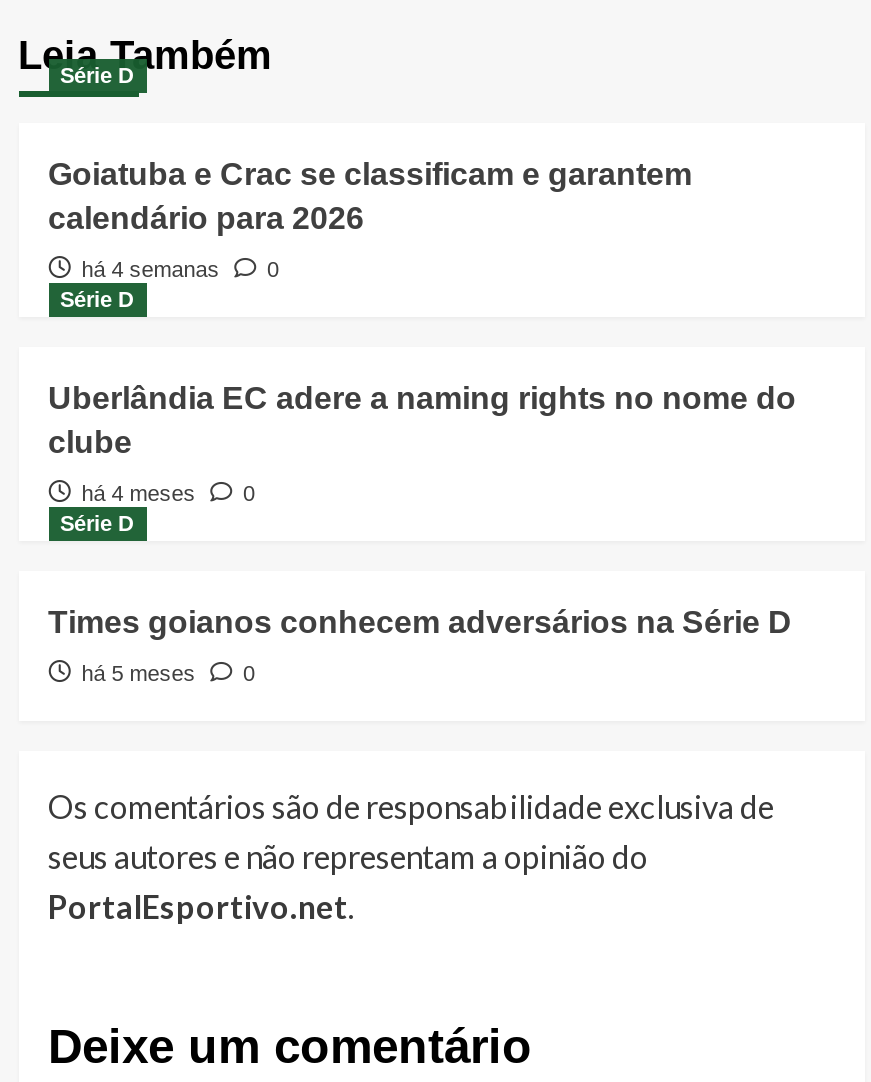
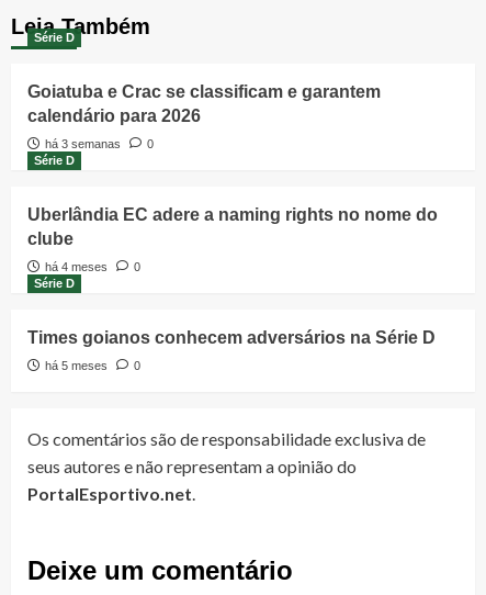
[81,257,279,281] há 4 semanas 0 -> [45,137,154,150] há 3 semanas 0

